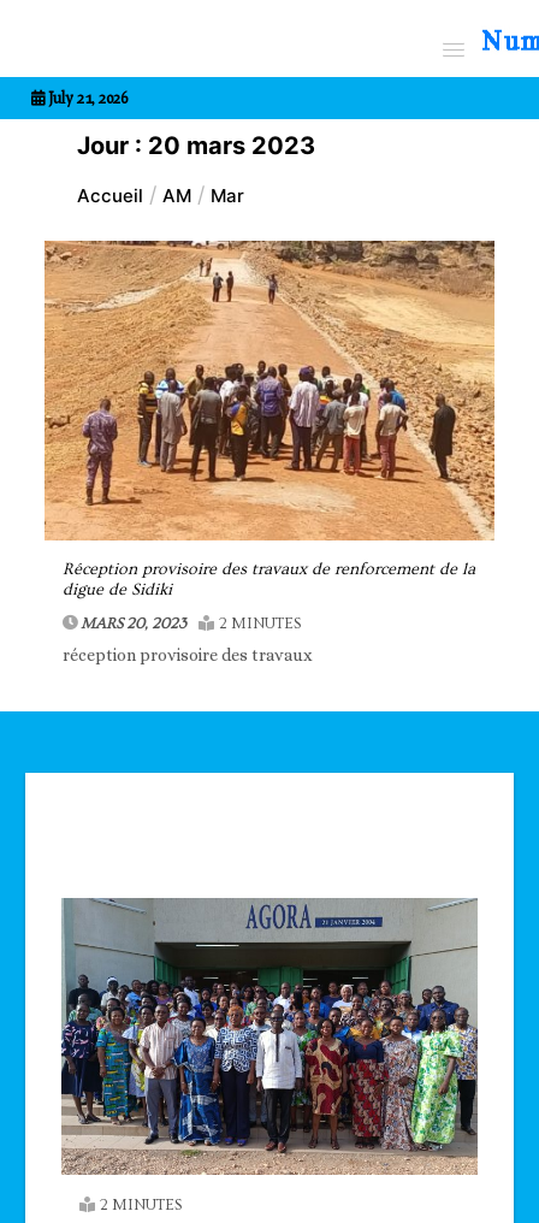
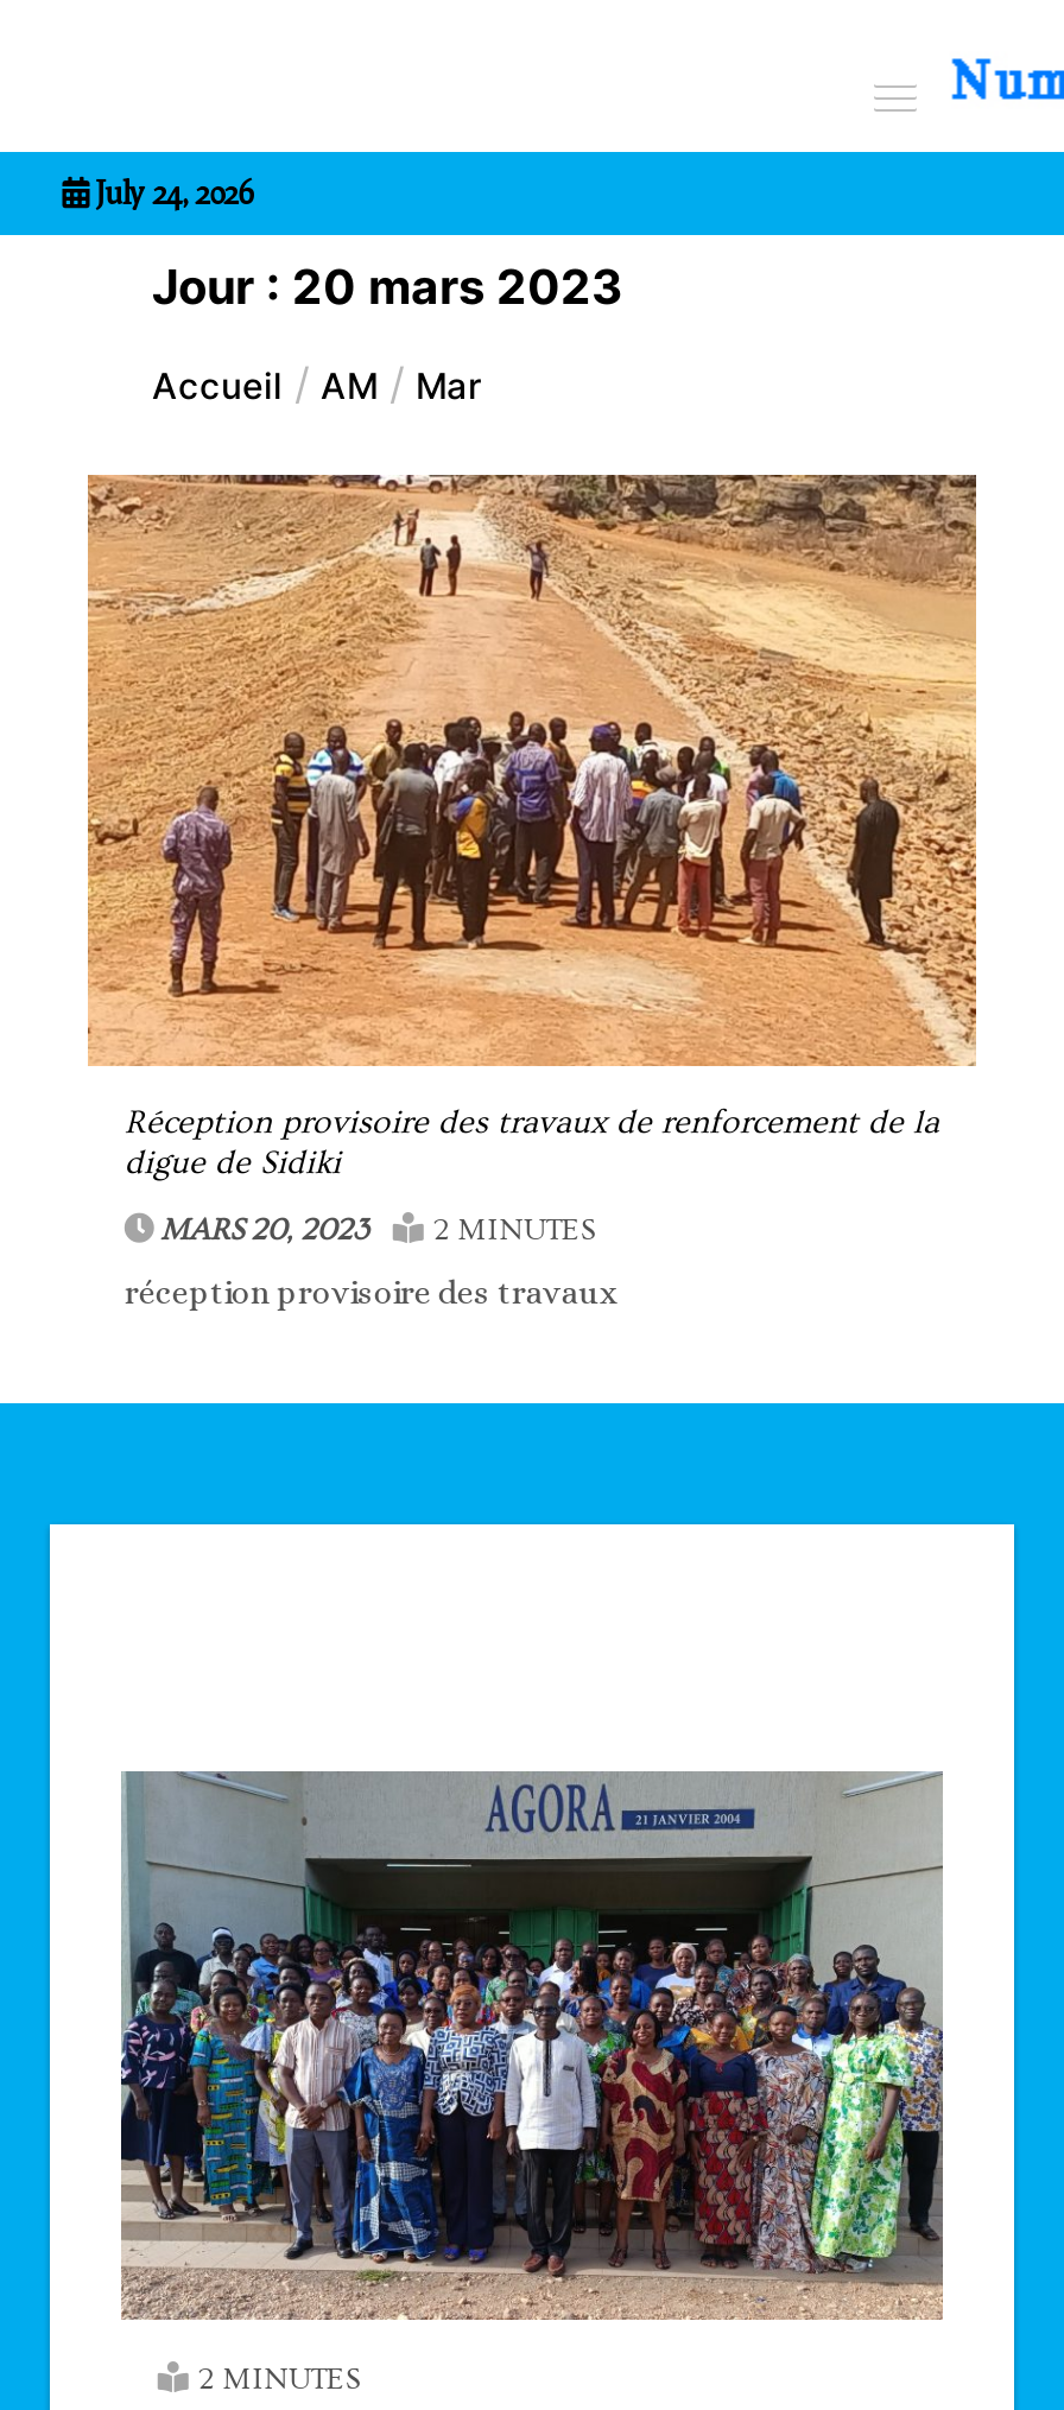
[45,88,128,108] July 21, 2026 -> [88,174,252,212] July 24, 2026

